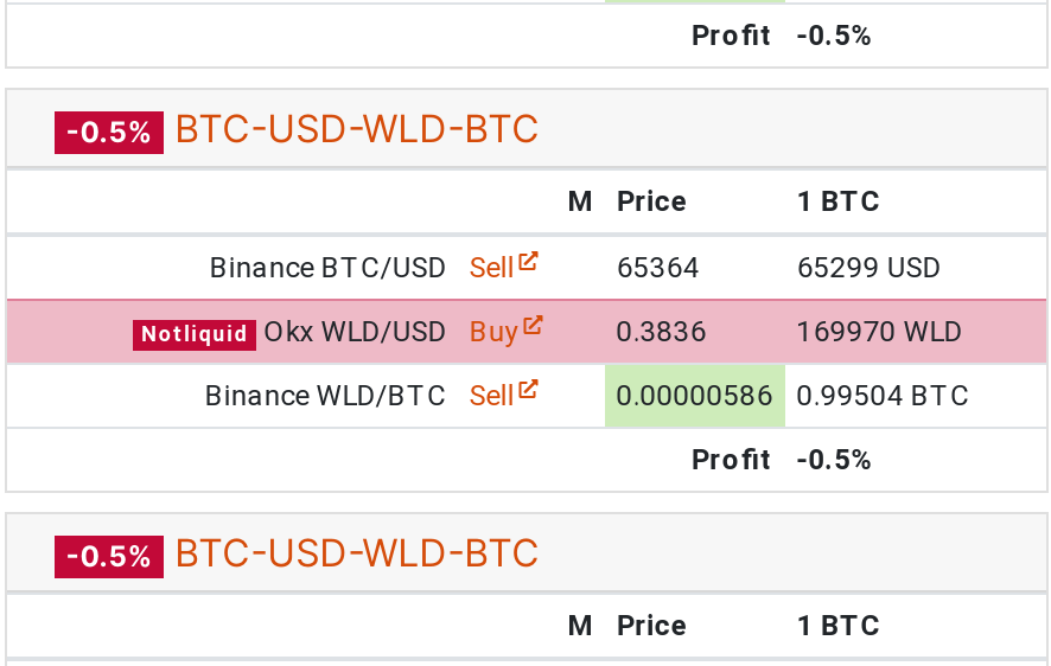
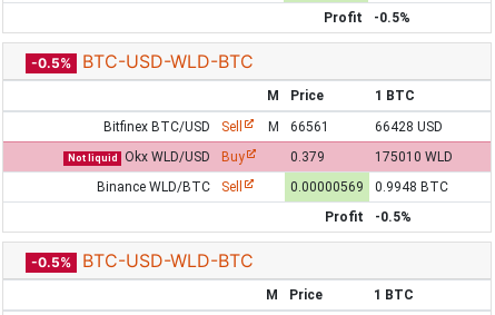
[209,251,446,284] Binance BTC/USD -> [104,119,210,135] Bitfinex BTC/USD
[616,251,941,284] 65364 | 65299 USD -> [268,119,442,135] M | 66561 | 66428 USD
[616,315,707,348] 0.3836 -> [290,149,325,165] 0.379
[797,315,963,348] 169970 WLD -> [375,149,453,165] 175010 WLD
[616,379,773,412] 0.00000586 -> [290,179,364,195] 0.00000569
[797,379,970,412] 0.99504 BTC -> [375,179,448,195] 0.9948 BTC

